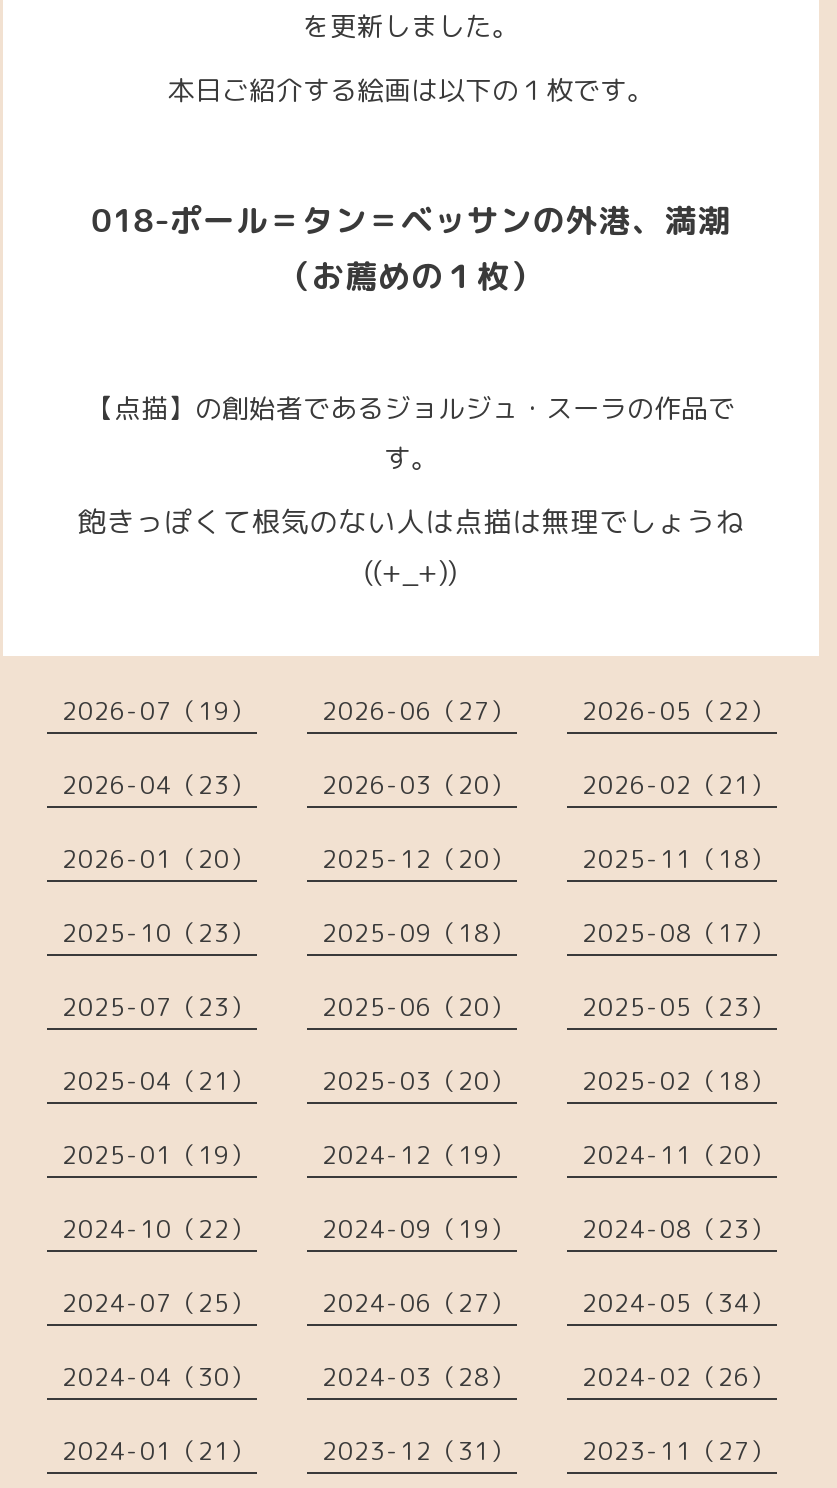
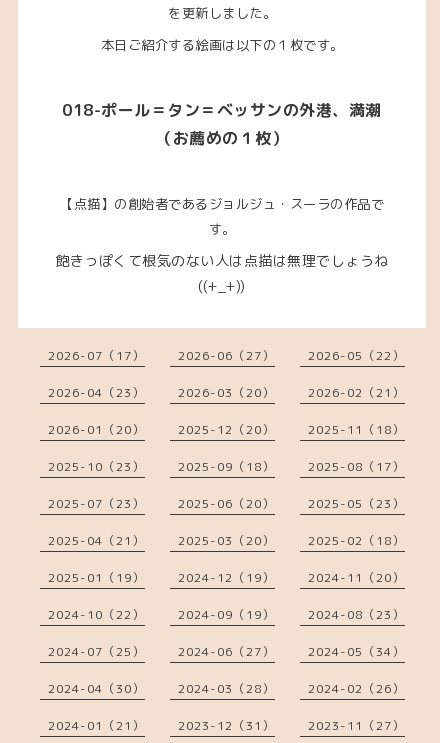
[62,694,776,728] 2026-07（19） 2026-06（27） 2026-05（22） -> [47,347,404,364] 2026-07（17） 2026-06（27） 2026-05（22）

